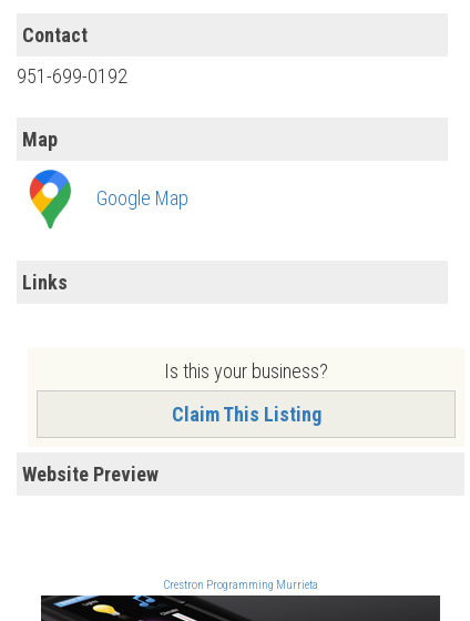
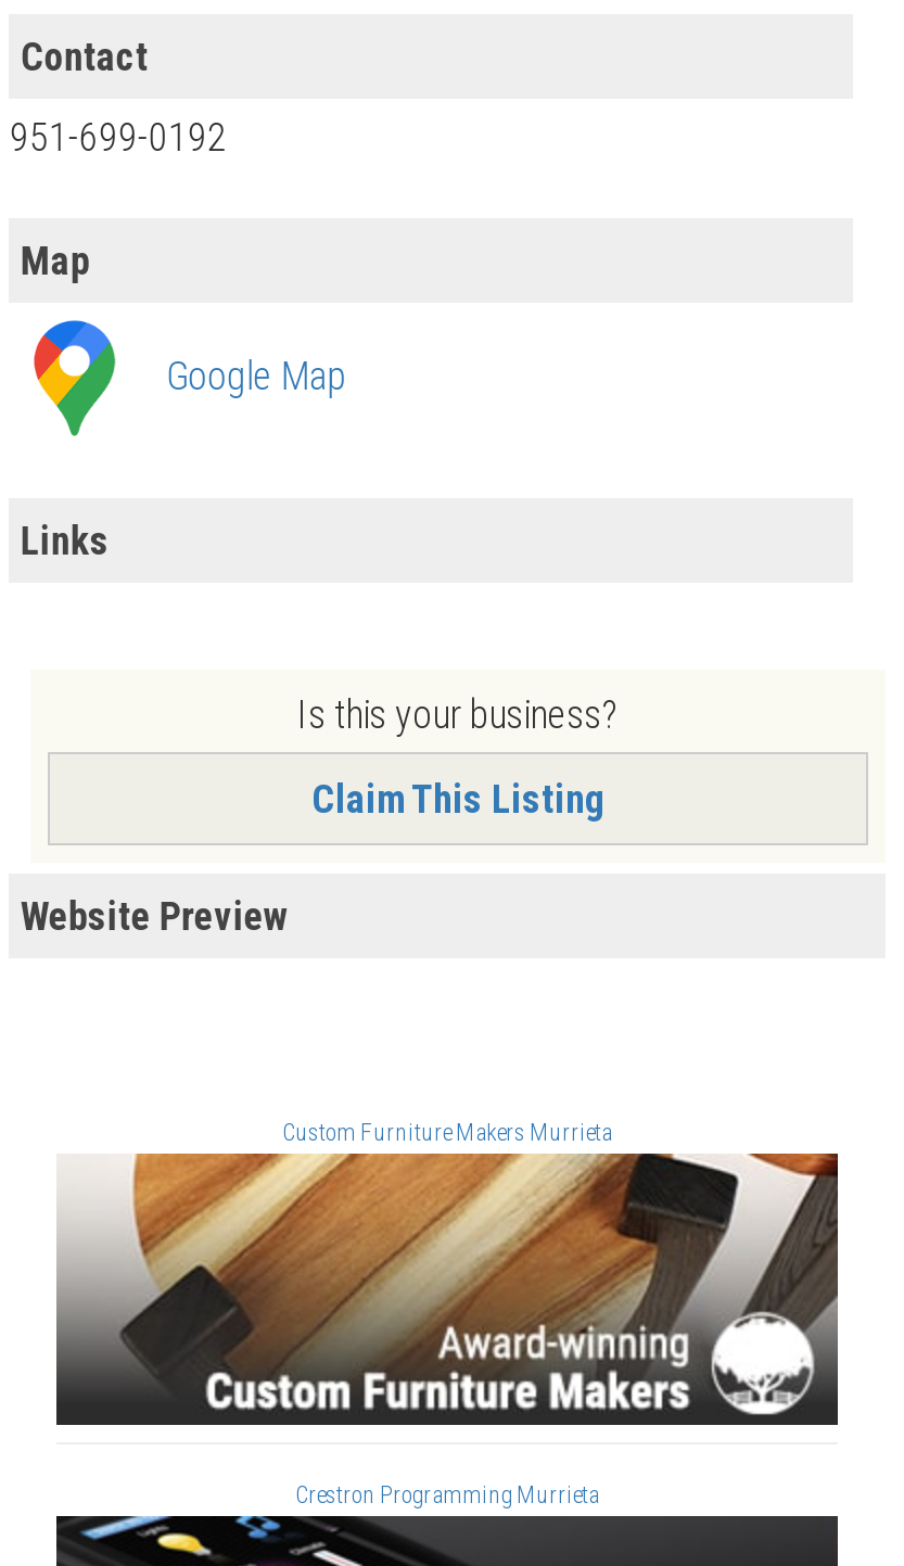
none -> [56,1151,838,1427] [image]
none -> [282,1120,612,1148] Custom Furniture Makers Murrieta

